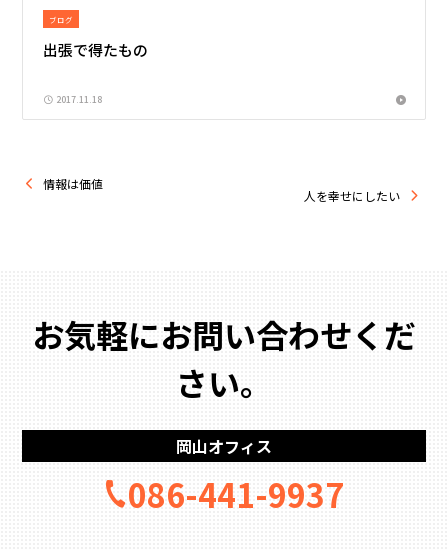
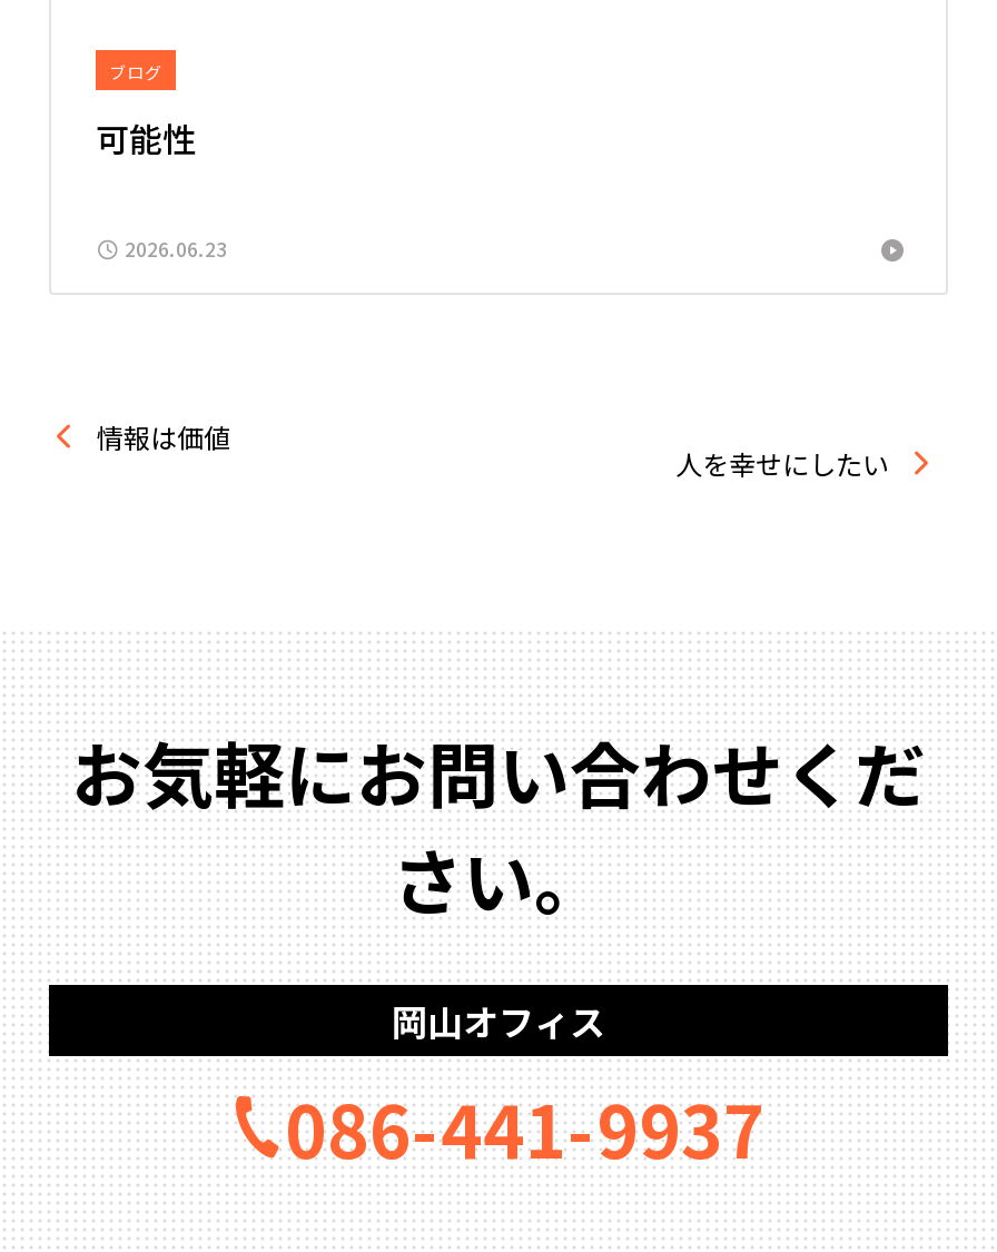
[43,39,148,60] 出張で得たもの -> [96,115,196,162] 可能性
[54,93,102,106] 2017.11.18 -> [120,235,227,264] 2026.06.23

